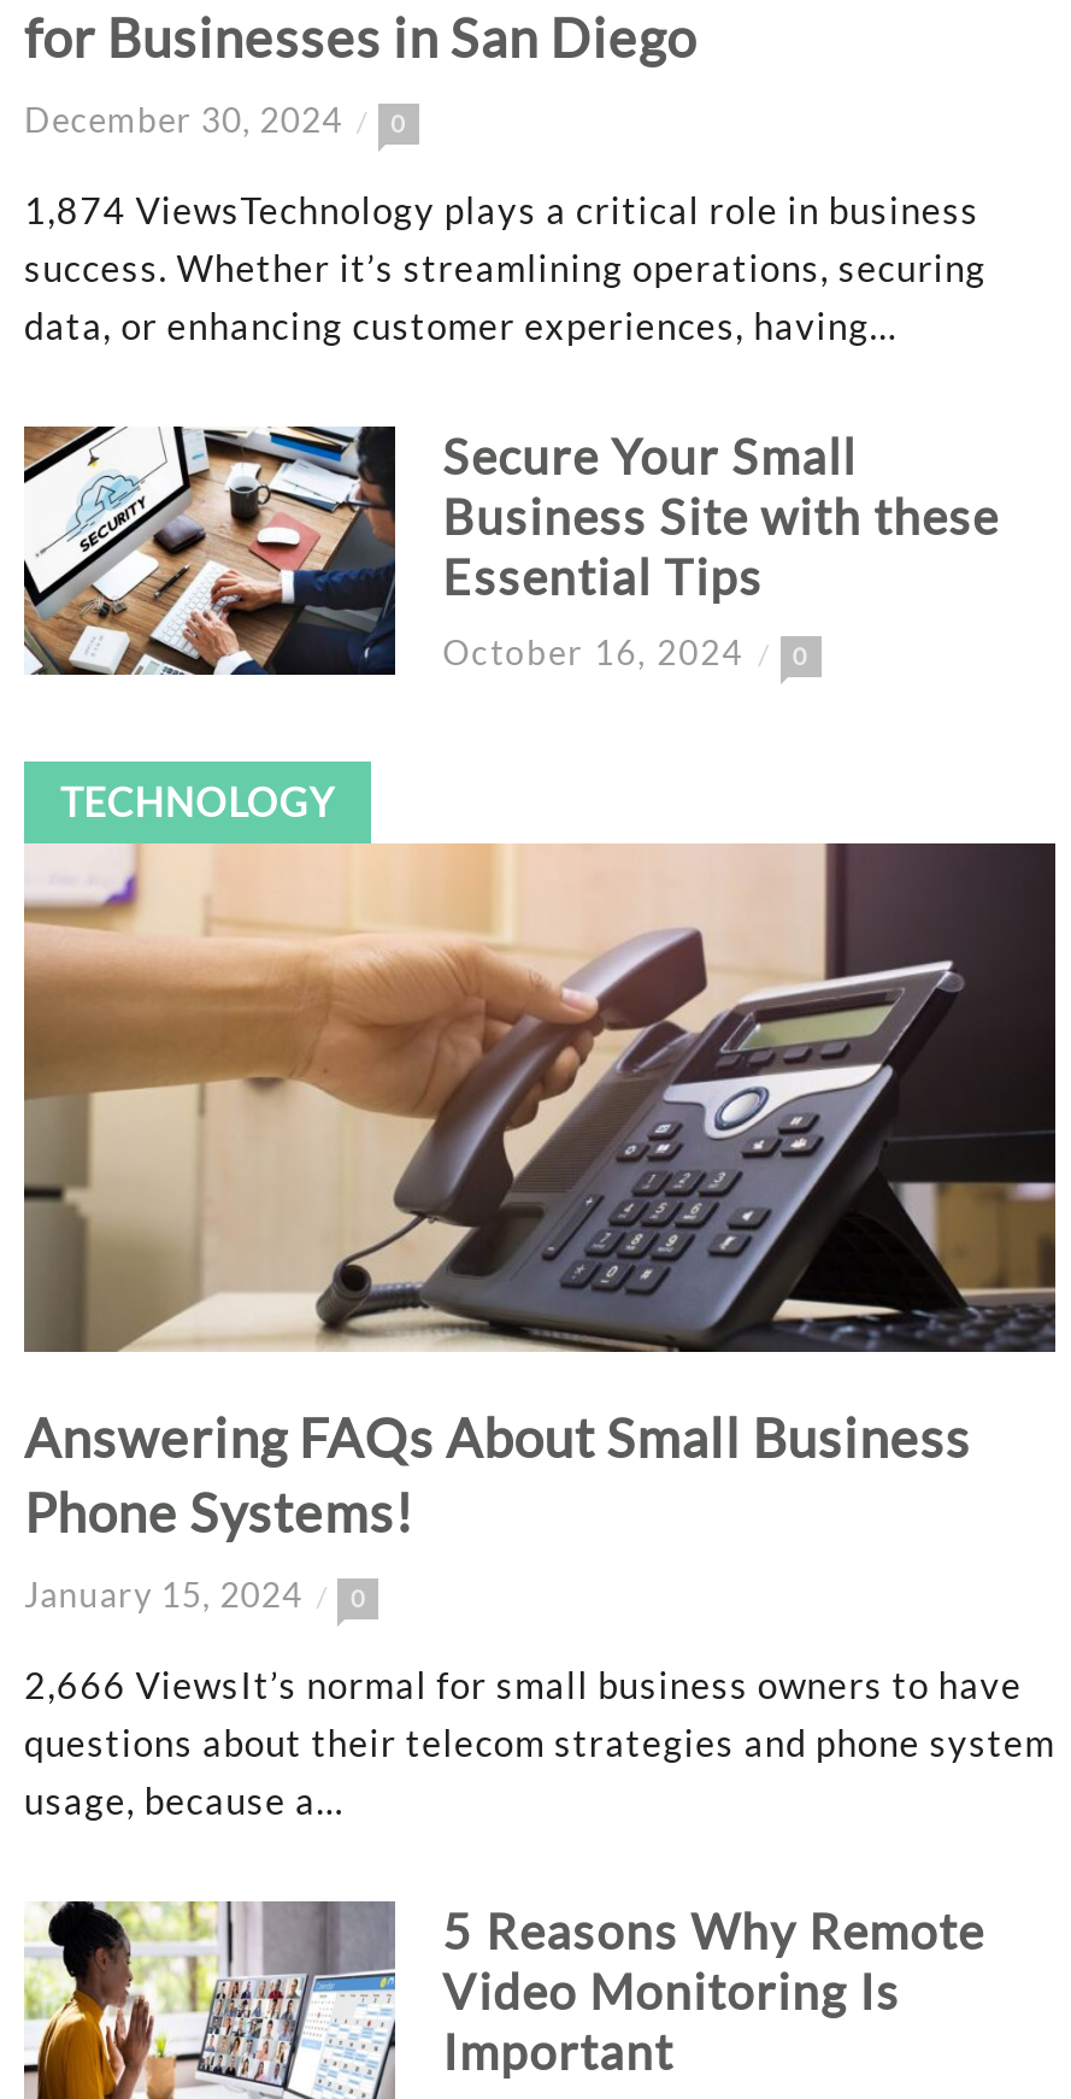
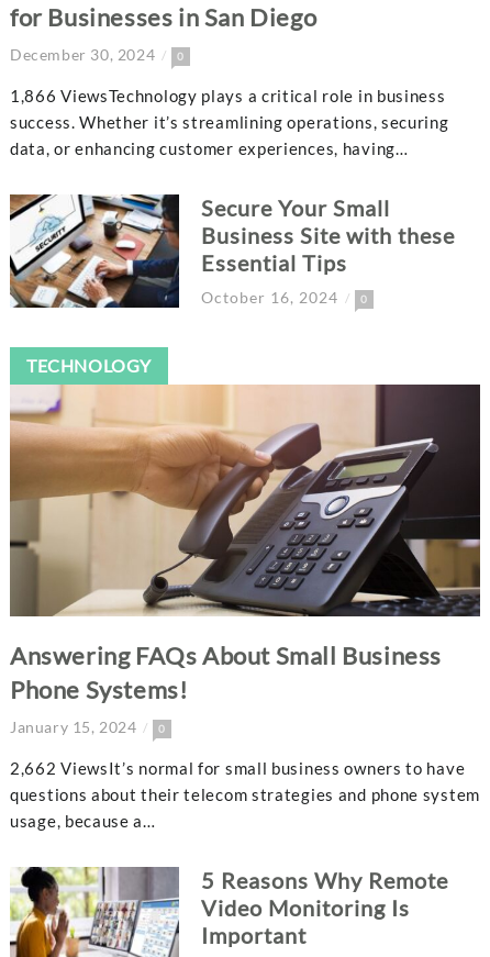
[24,189,979,232] 1,874 ViewsTechnology plays a critical role in business -> [10,86,446,106] 1,866 ViewsTechnology plays a critical role in business
[24,1664,1022,1707] 2,666 ViewsIt’s normal for small business owners to have -> [10,758,465,778] 2,662 ViewsIt’s normal for small business owners to have

